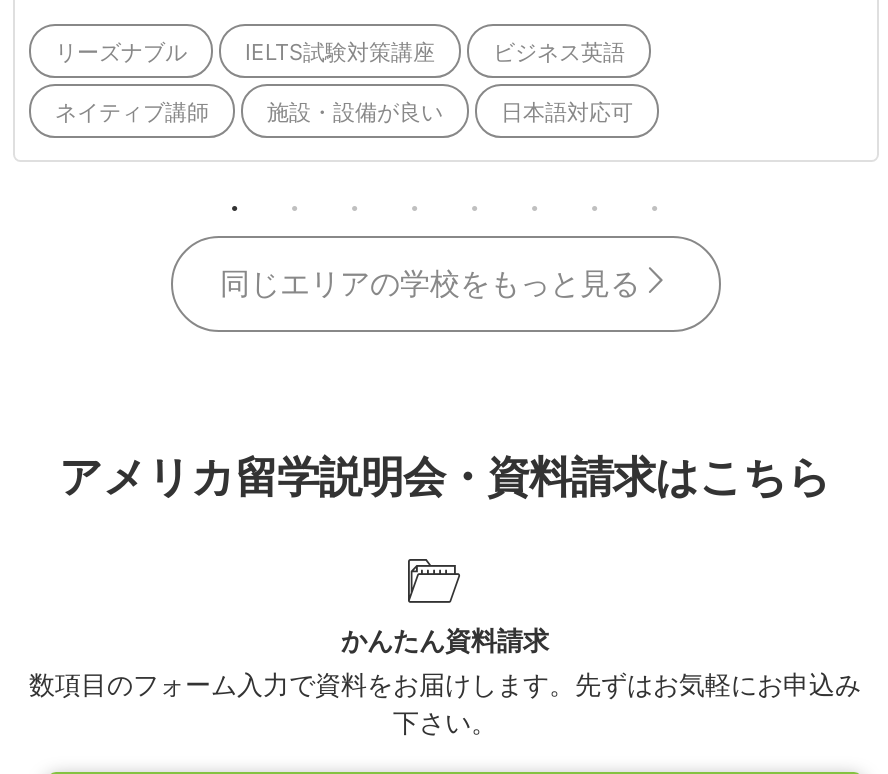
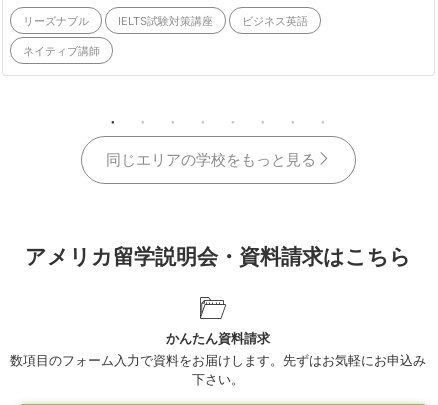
[267,98,633,126] 施設・設備が良い | 日本語対応可 -> none

